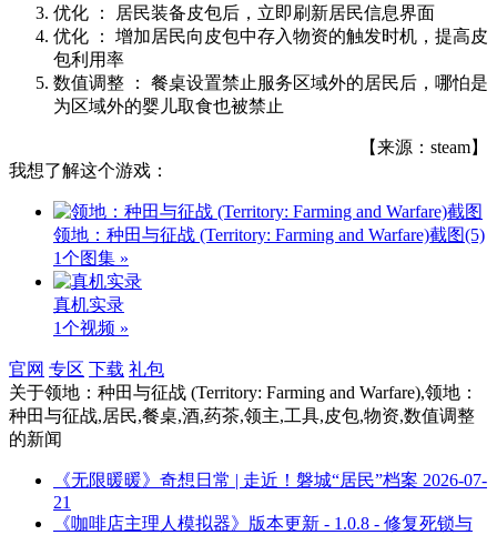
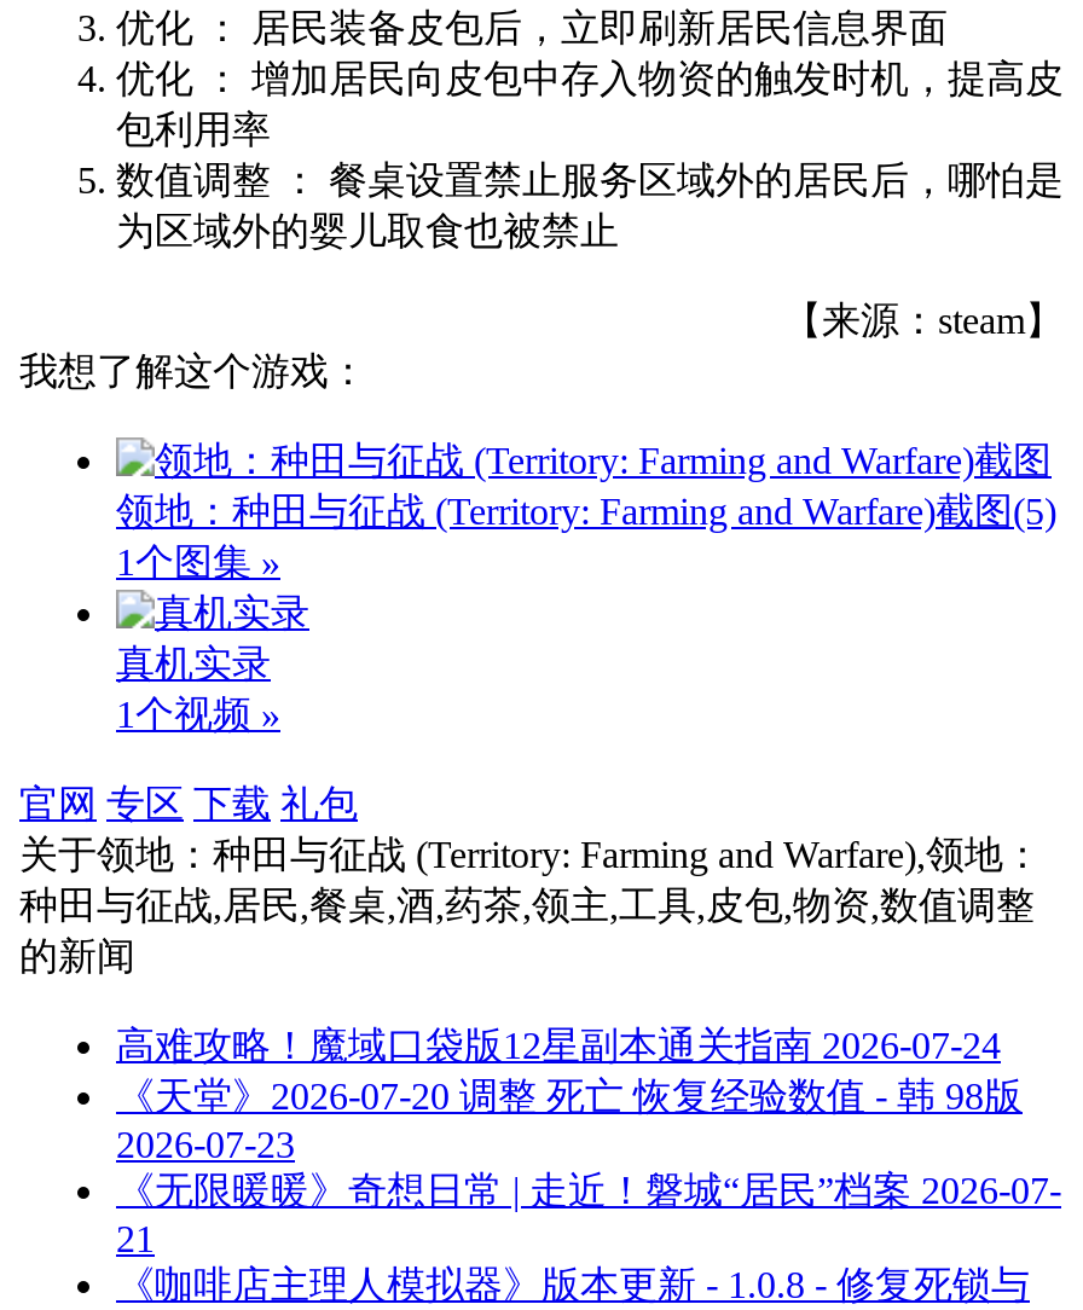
none -> [116,1025,1023,1165] 高难攻略！魔域口袋版12星副本通关指南 2026-07-24 | 《天堂》2026-07-20 调整 死亡 恢复经验数值 - 韩 98版 | 2026-07-23

